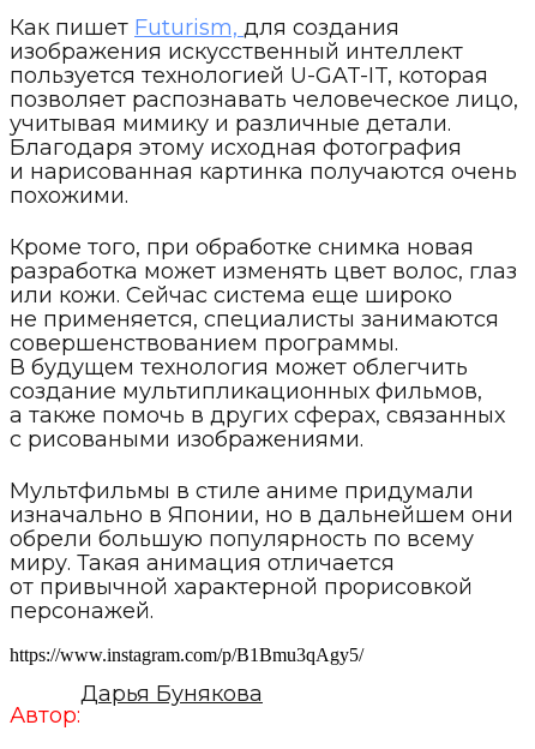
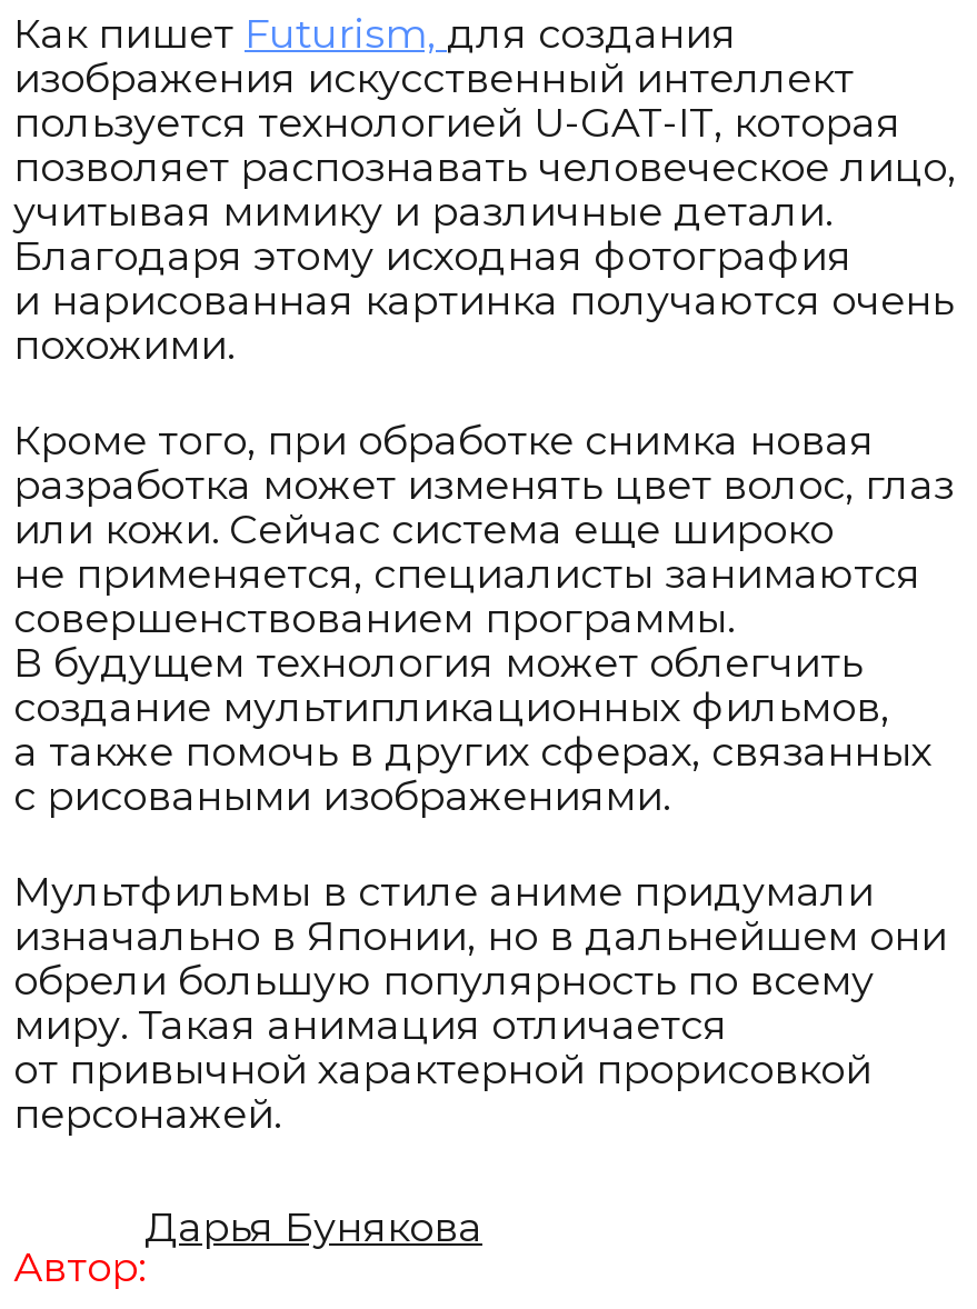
[10,644,363,665] https://www.instagram.com/p/B1Bmu3qAgy5/ -> none

